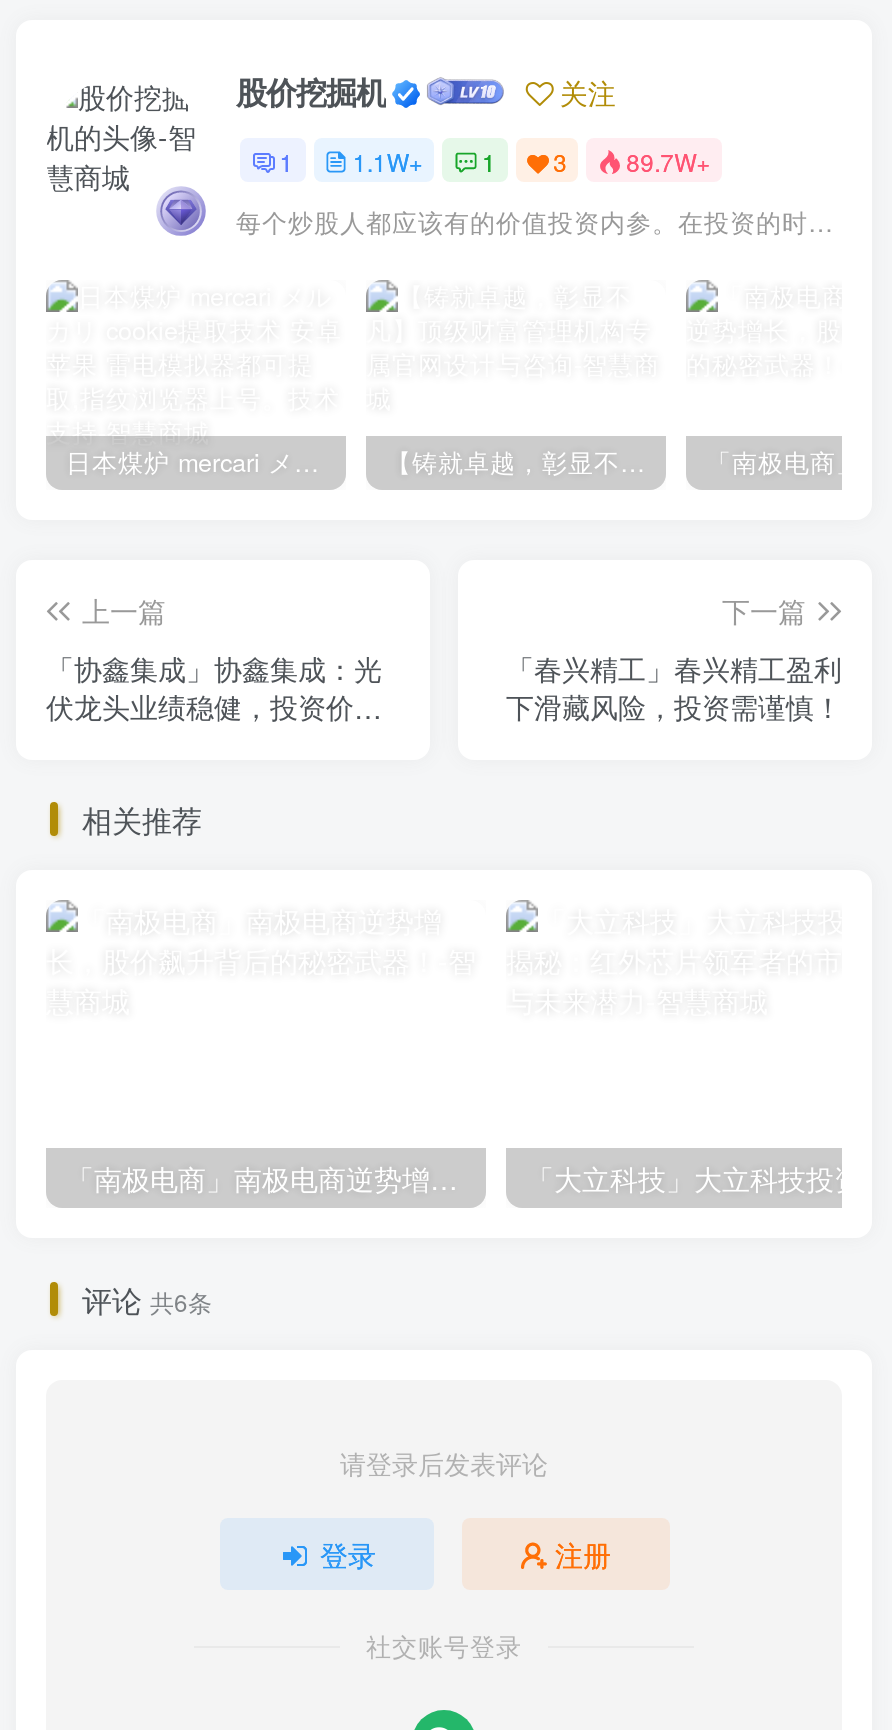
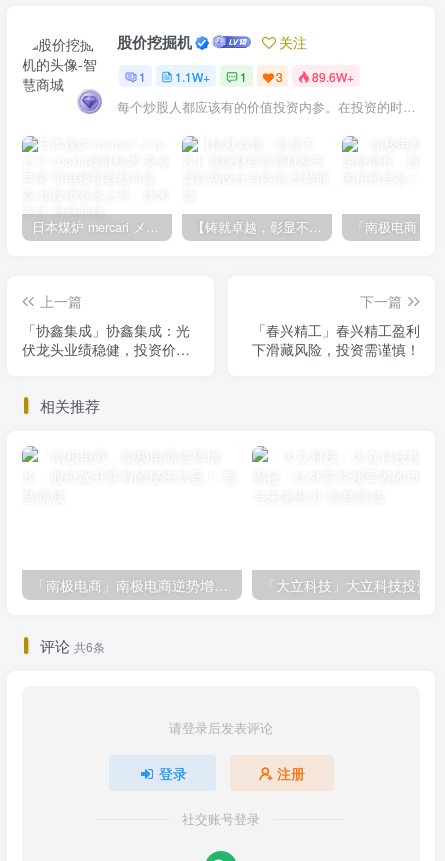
[280,143,710,177] 1 1.1W+ 1 3 89.7W+ -> [139,68,354,85] 1 1.1W+ 1 3 89.6W+

